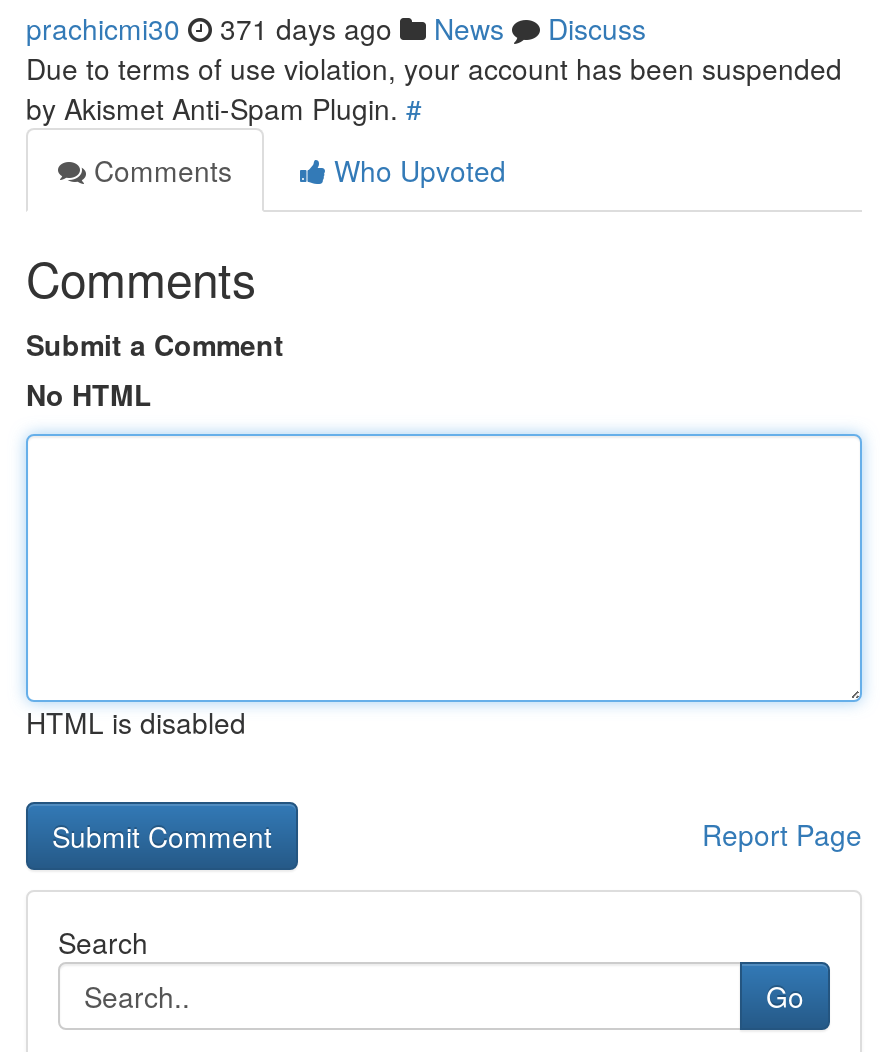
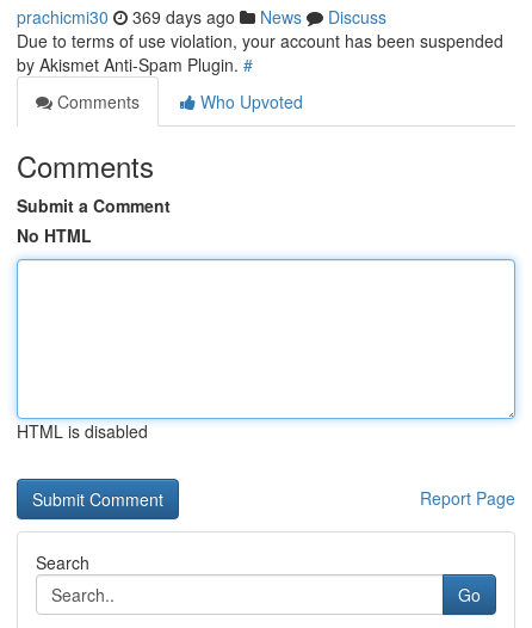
[26,8,646,48] prachicmi30 371 days ago News Discuss -> [17,5,386,29] prachicmi30 369 days ago News Discuss

